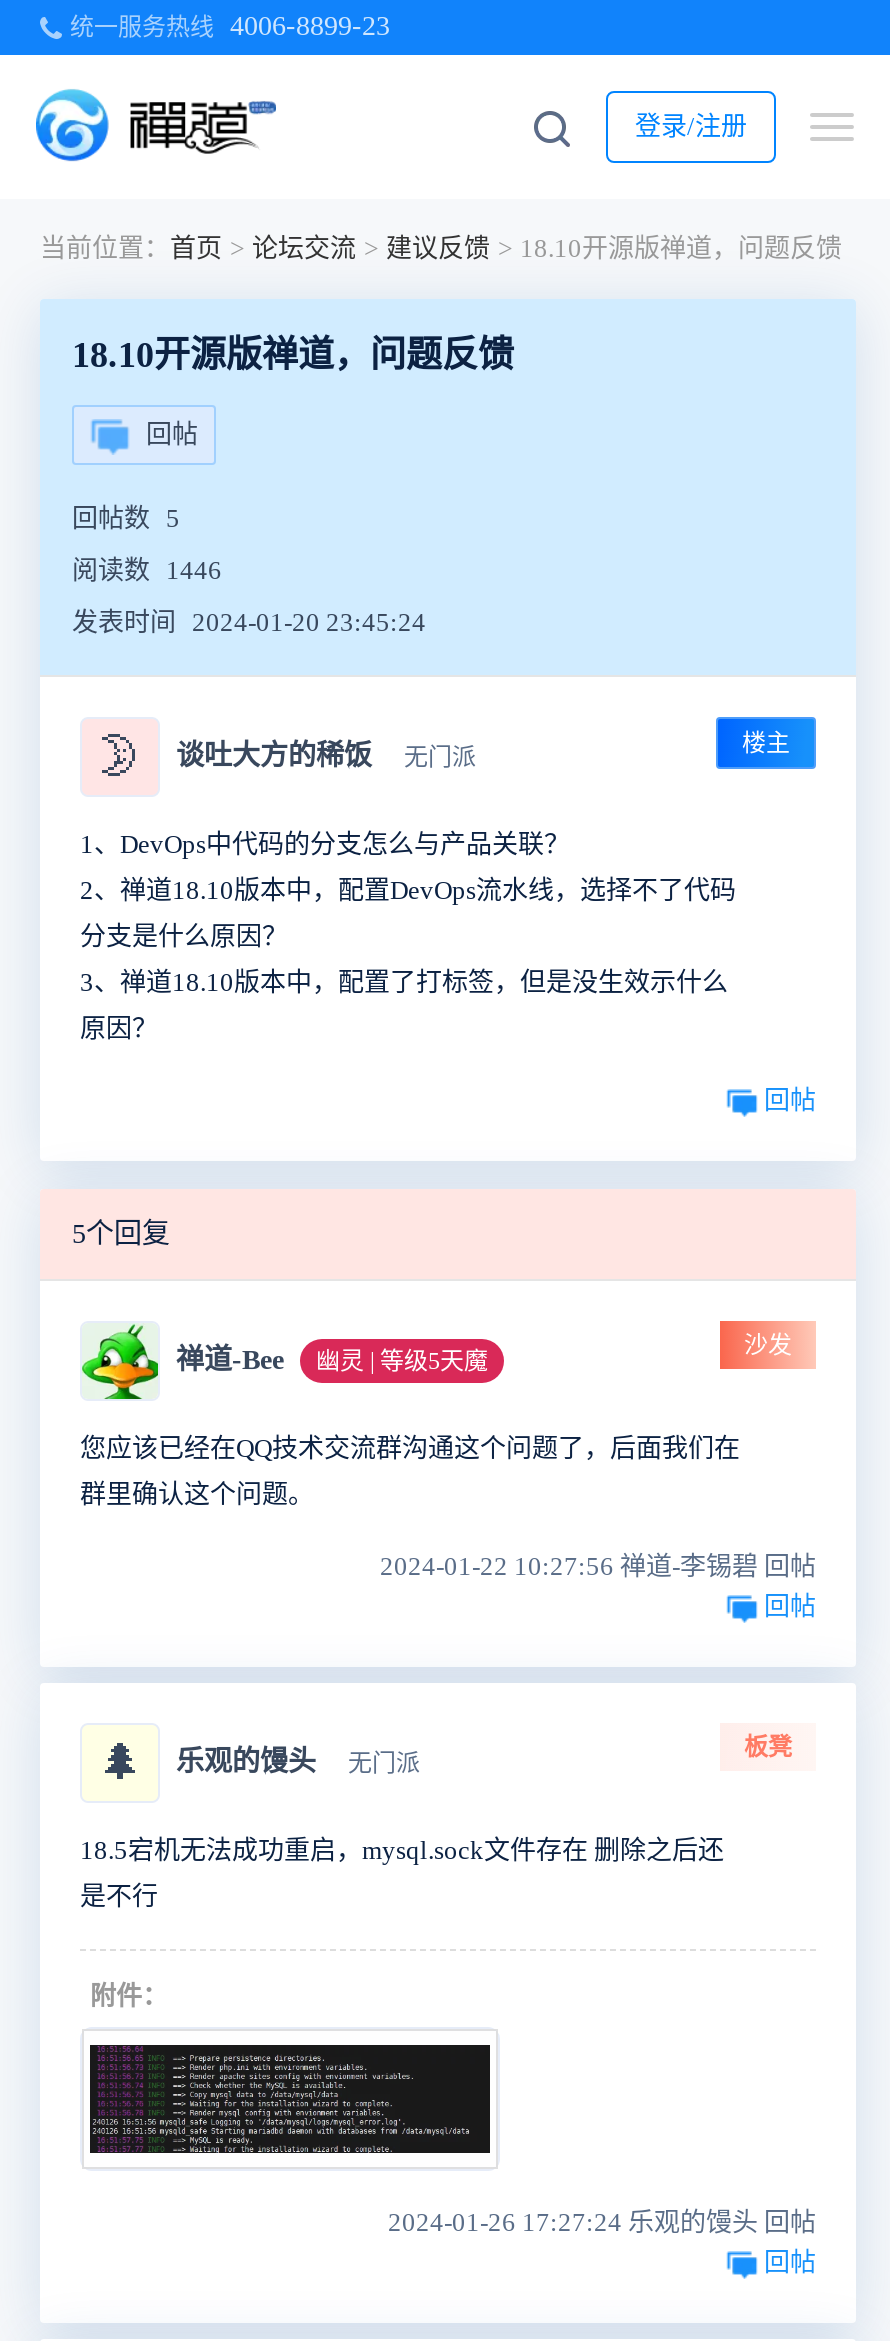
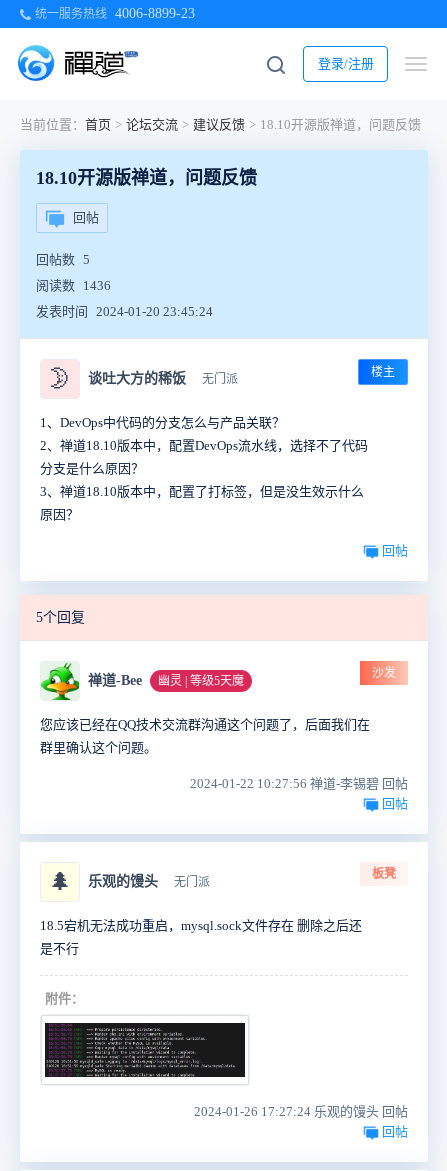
[72,555,222,585] 阅读数 1446 -> [36,278,111,293] 阅读数 1436

